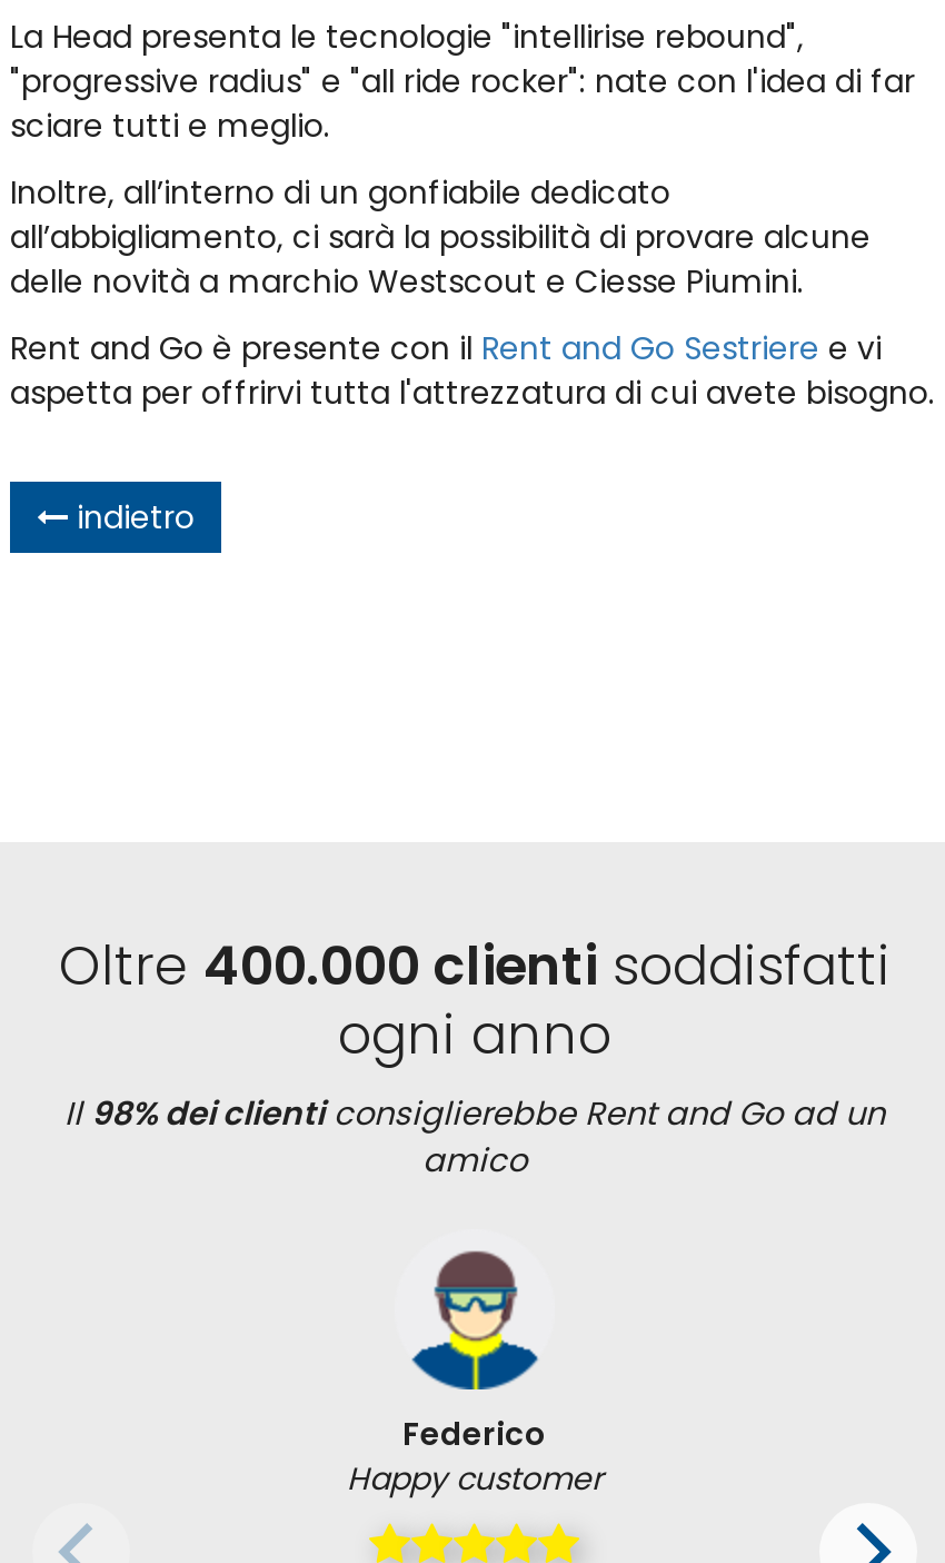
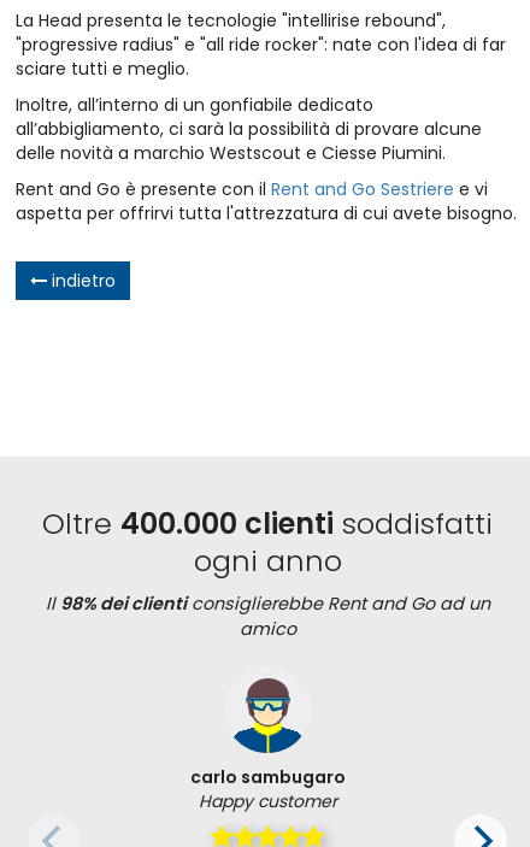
[402,1412,547,1456] Federico -> [190,765,345,789] carlo sambugaro

